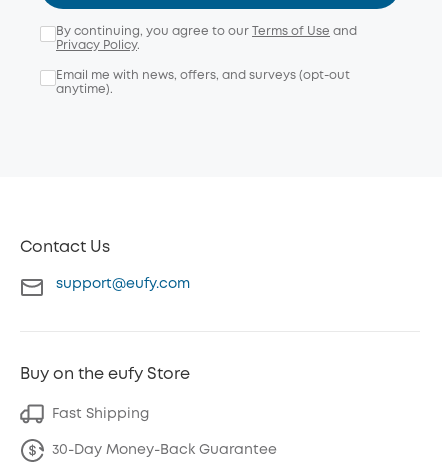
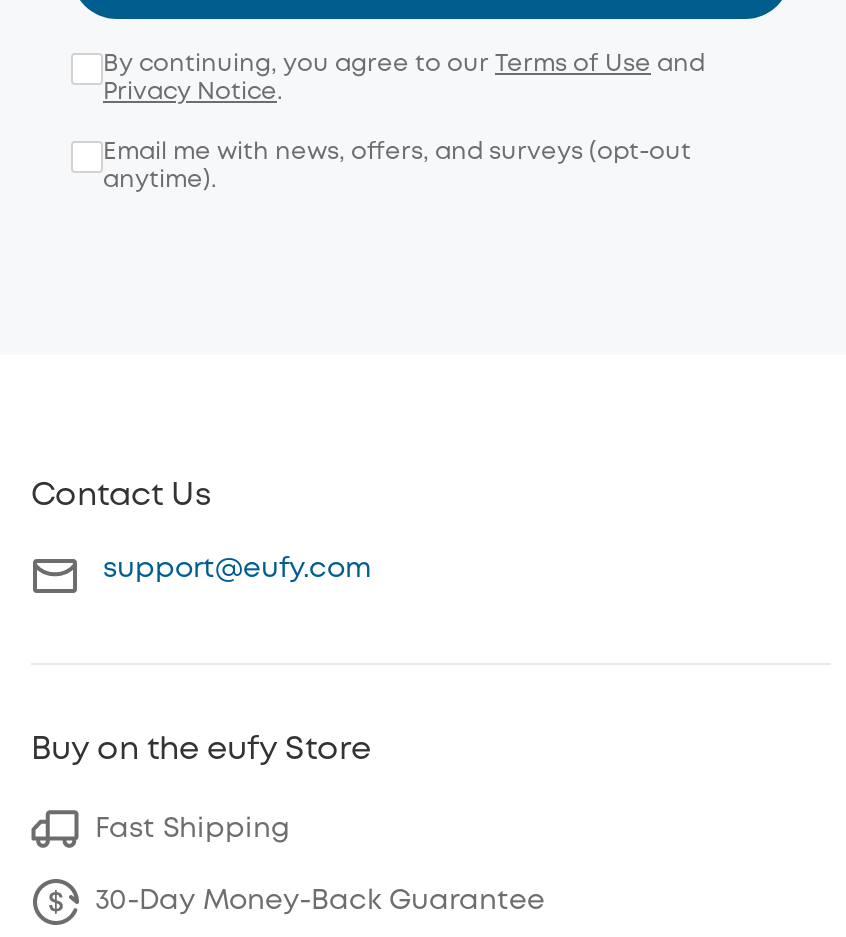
[56,40,140,51] Privacy Policy. -> [103,80,283,102] Privacy Notice.

